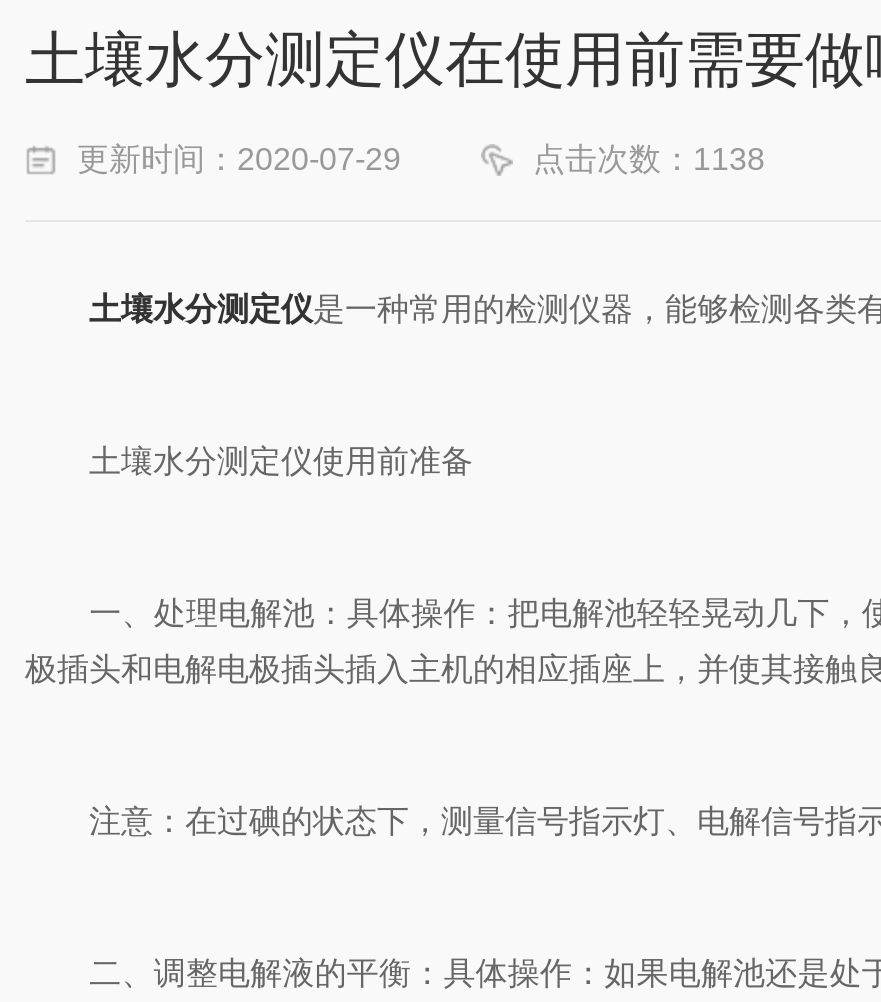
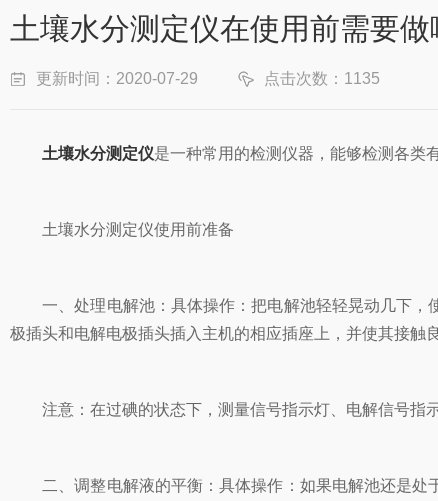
[533,142,765,176] 点击次数：1138 -> [264,70,380,87] 点击次数：1135

